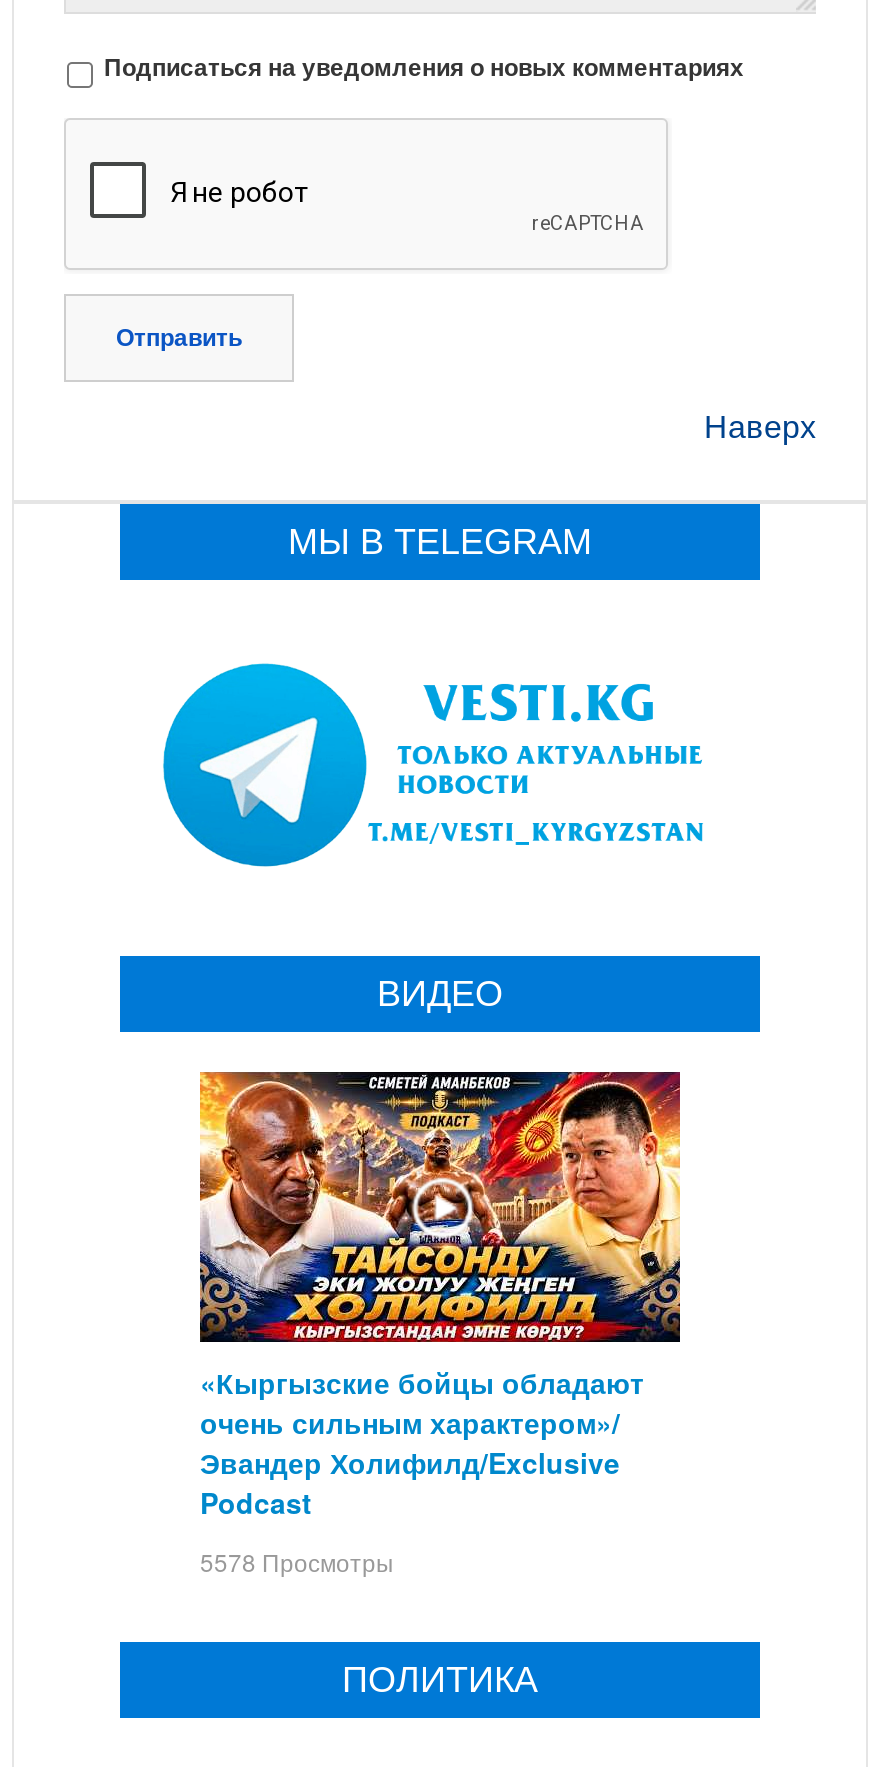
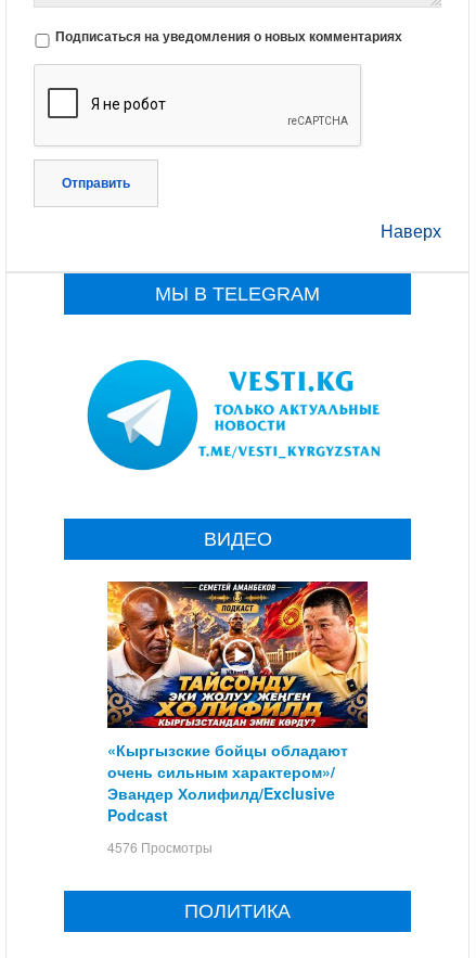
[200,1544,394,1578] 5578 Просмотры -> [107,837,213,856] 4576 Просмотры

